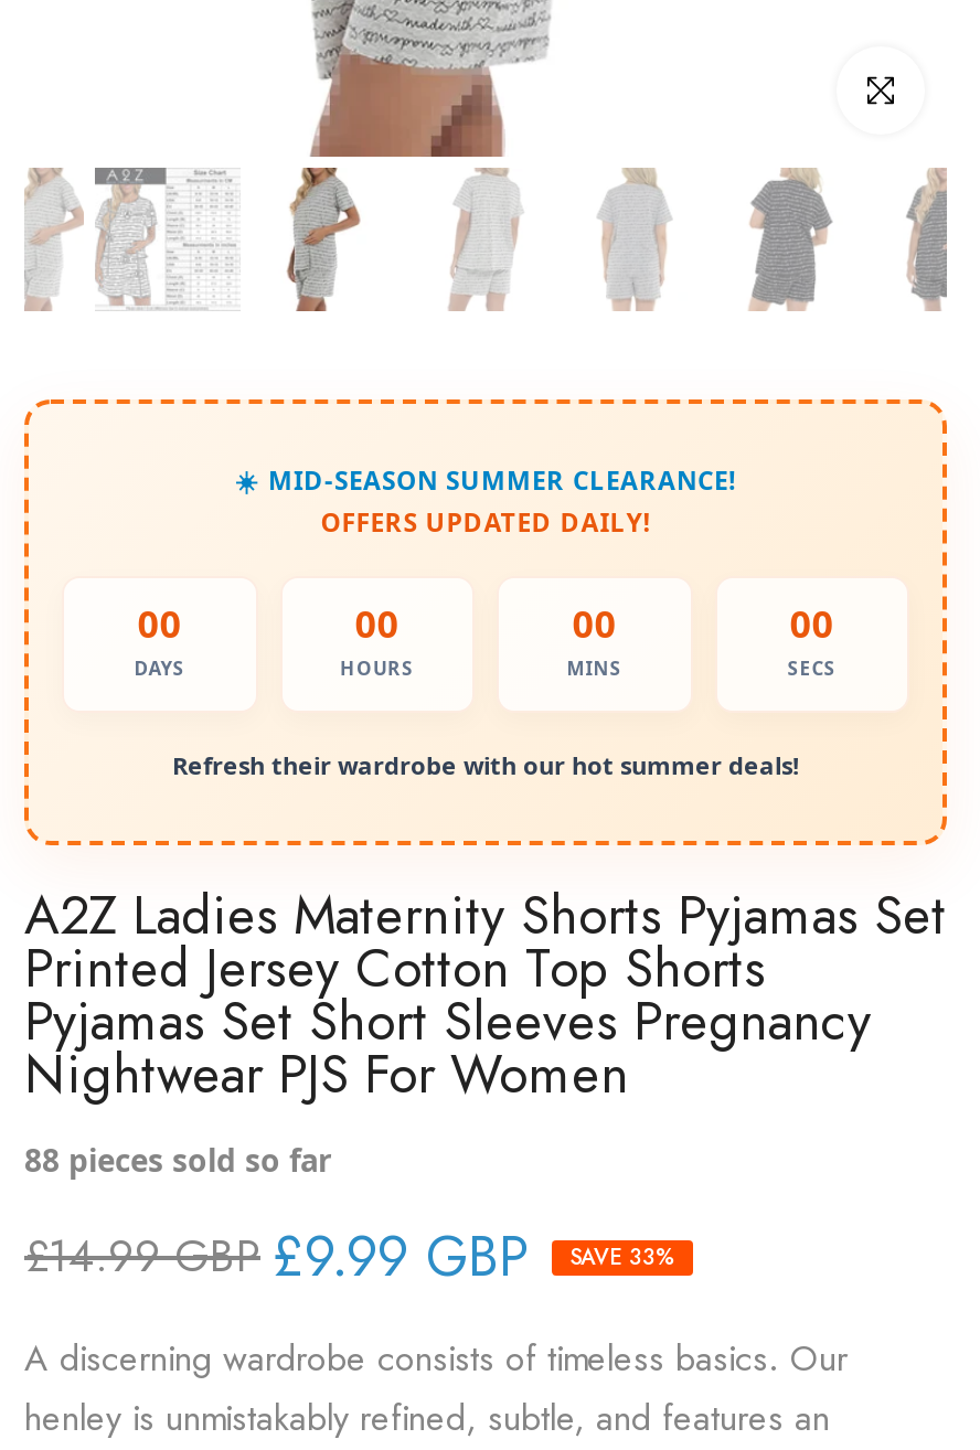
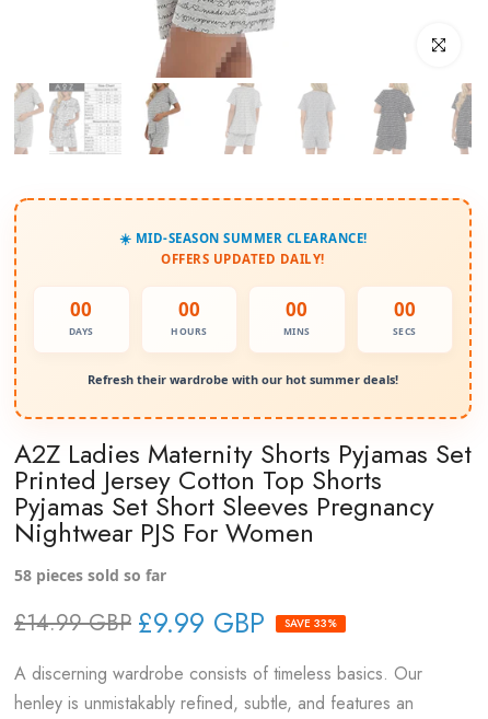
[24,1140,331,1182] 88 pieces sold so far -> [14,565,166,586] 58 pieces sold so far

